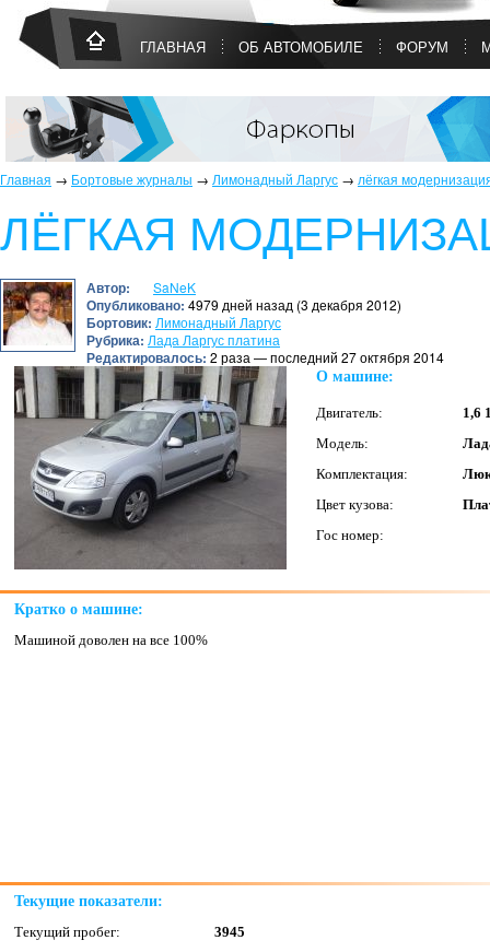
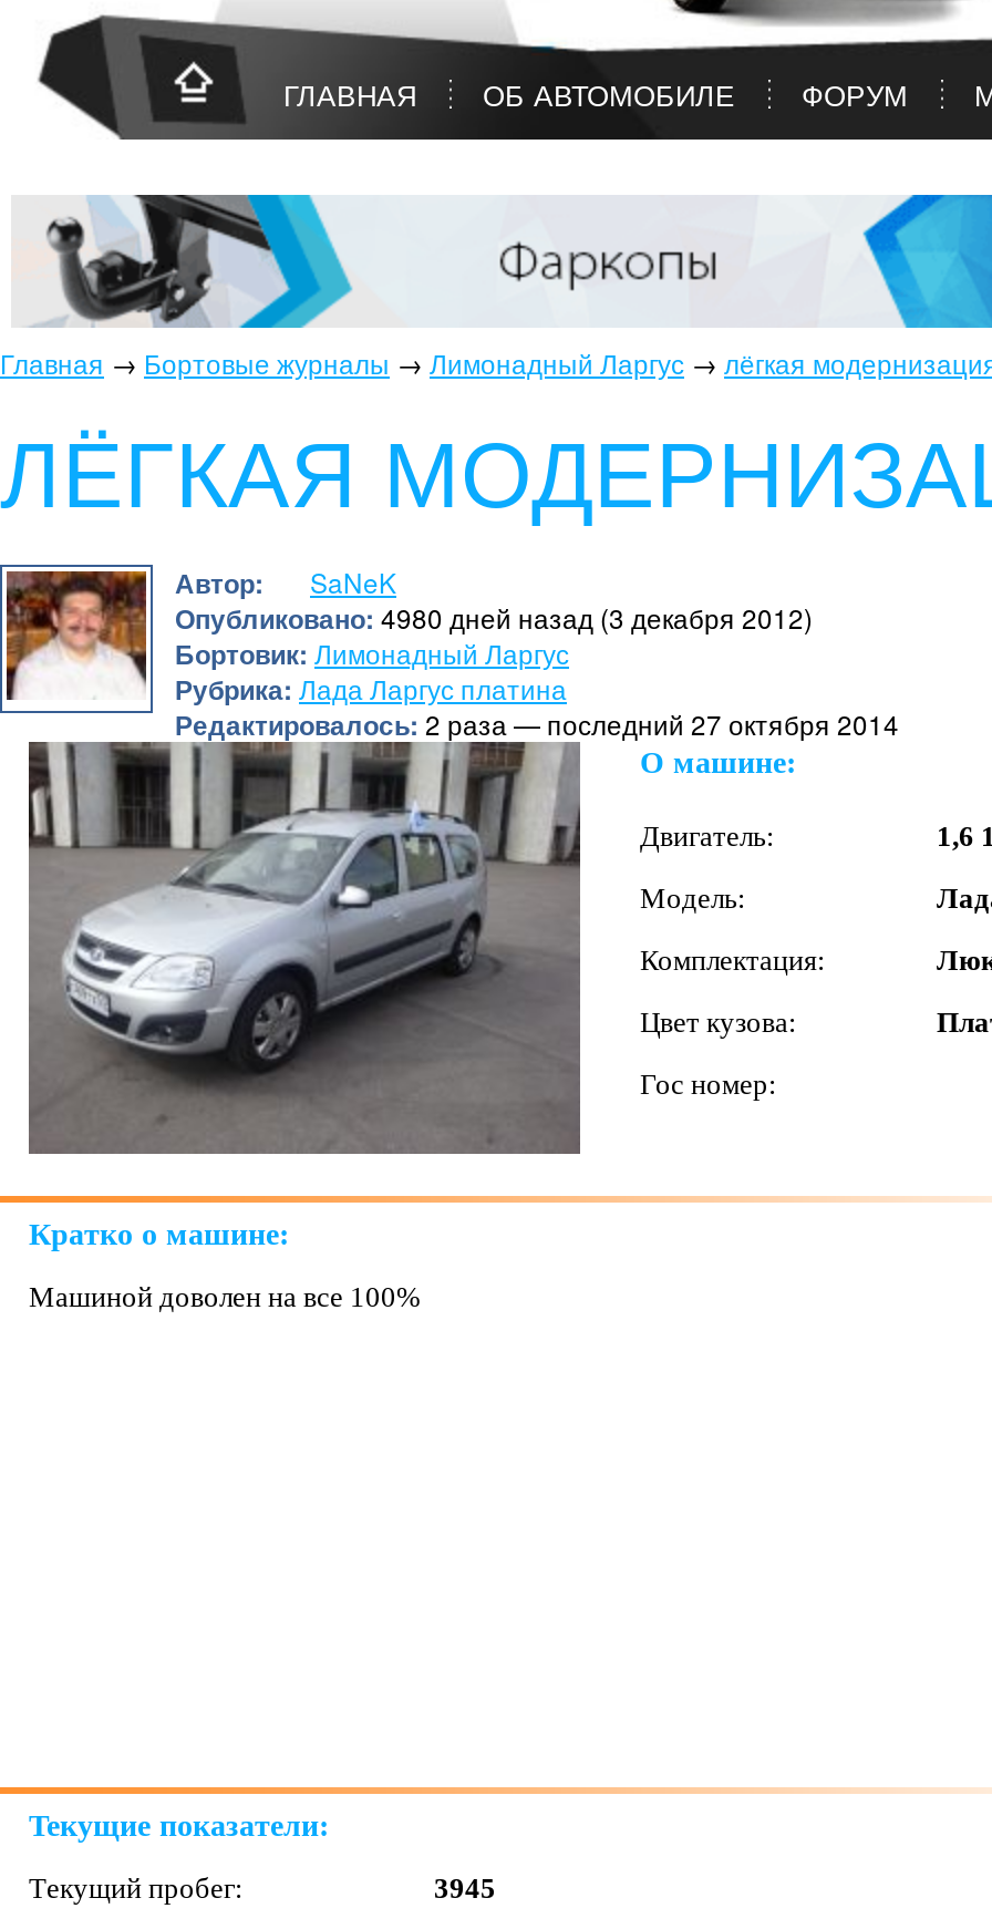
[86,295,401,315] Опубликовано:4979 дней назад (3 декабря 2012) -> [175,598,813,638] Опубликовано:4980 дней назад (3 декабря 2012)

